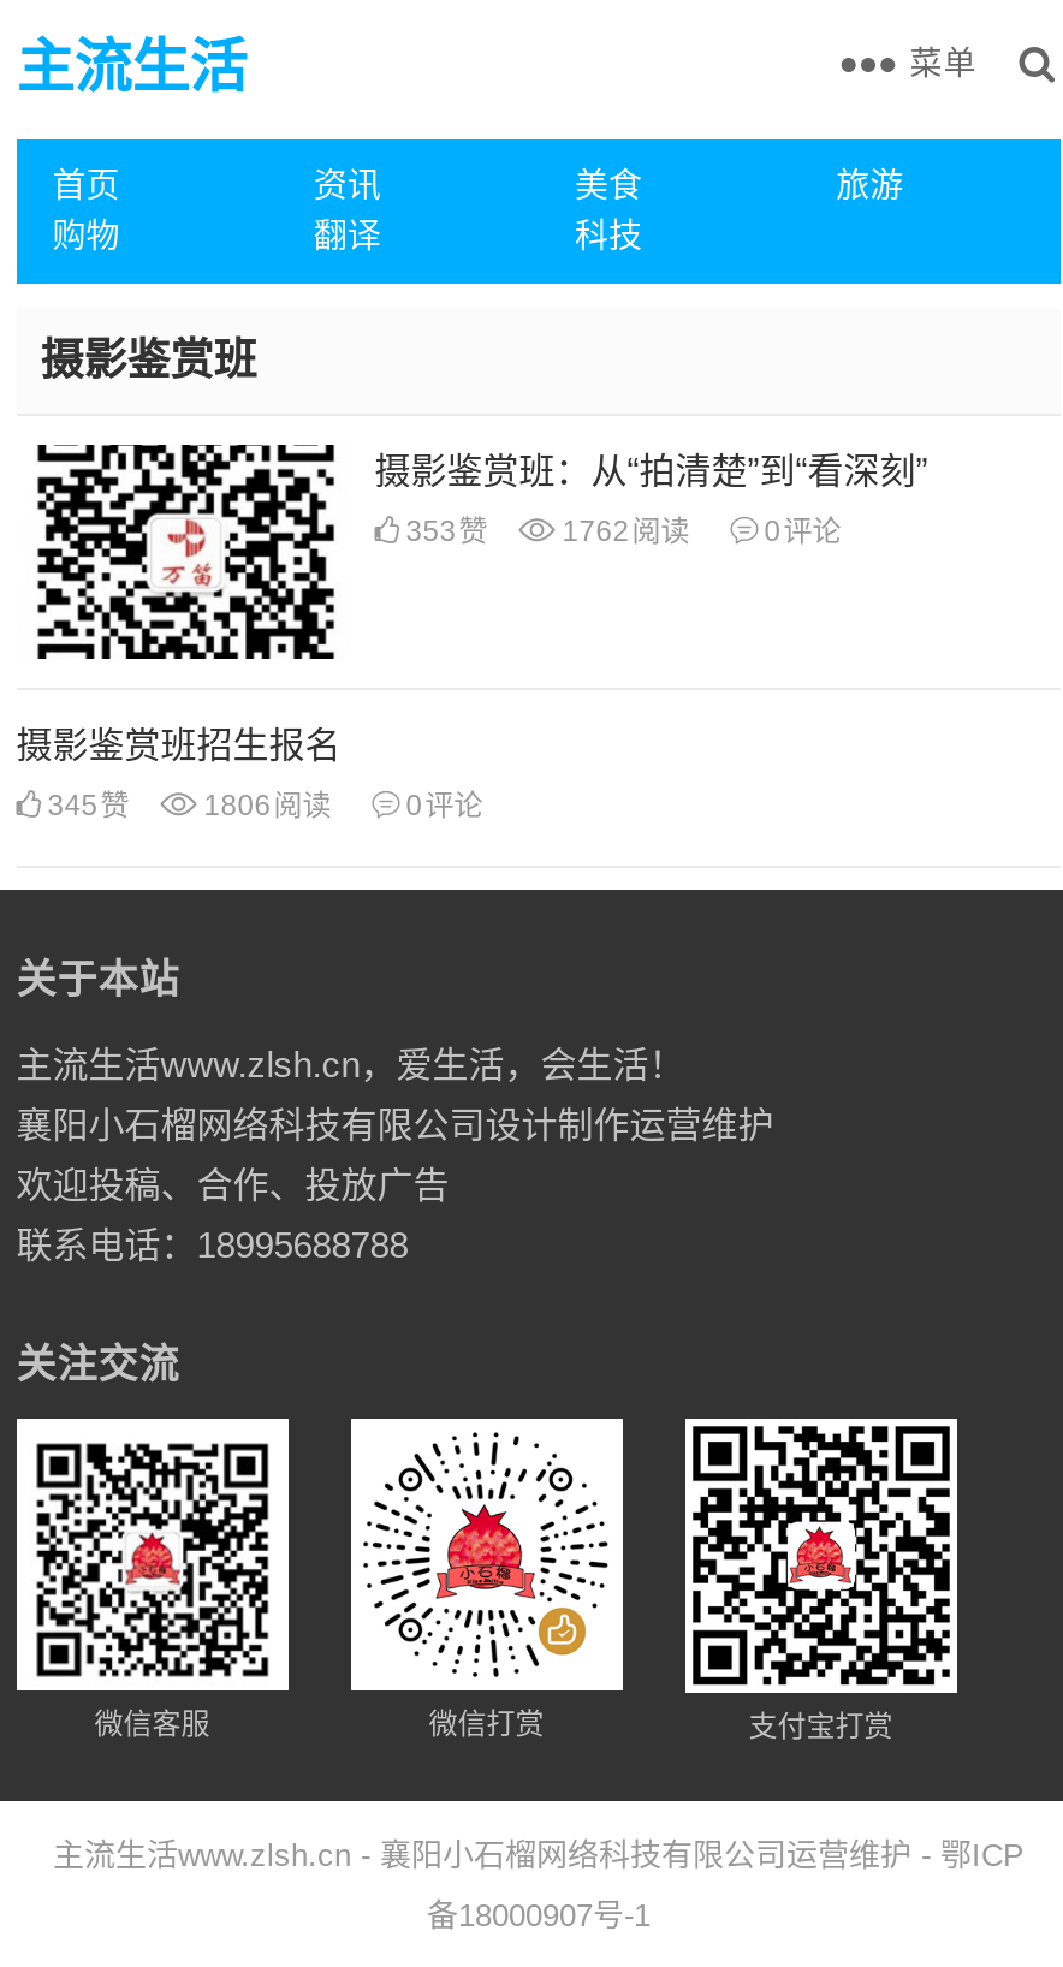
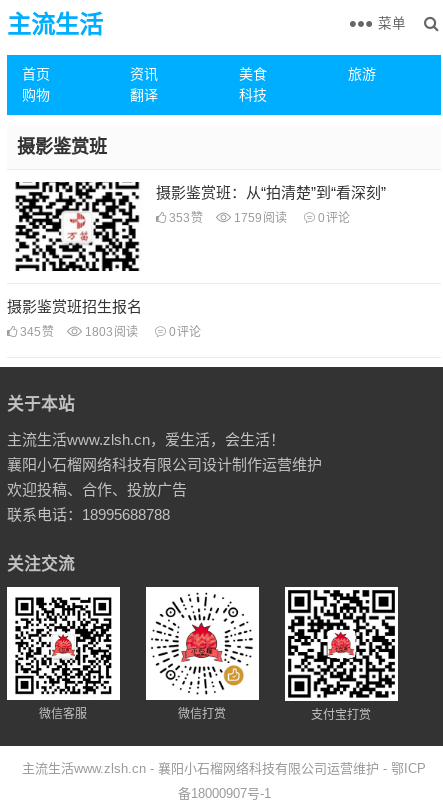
[399,515,841,548] 353赞 1762阅读 0评论 -> [166,211,350,225] 353赞 1759阅读 0评论
[40,790,483,824] 345赞 1806阅读 0评论 -> [17,325,201,339] 345赞 1803阅读 0评论

